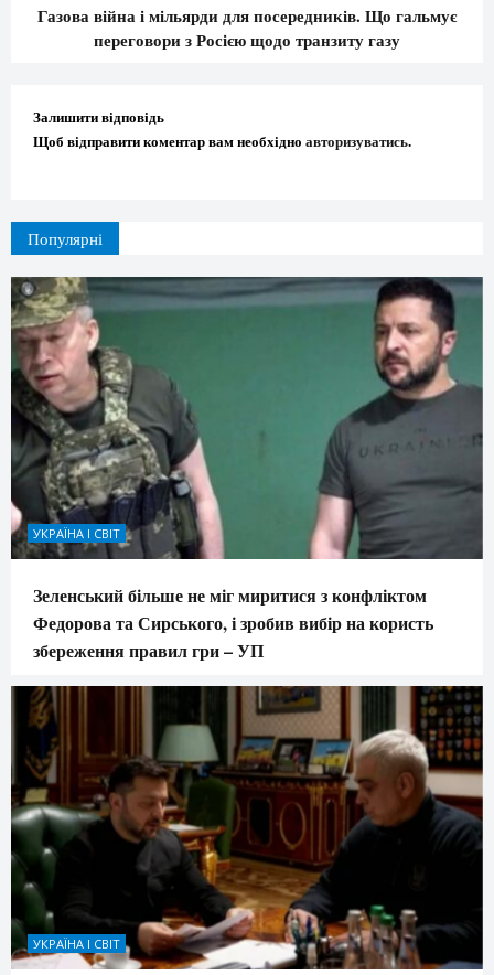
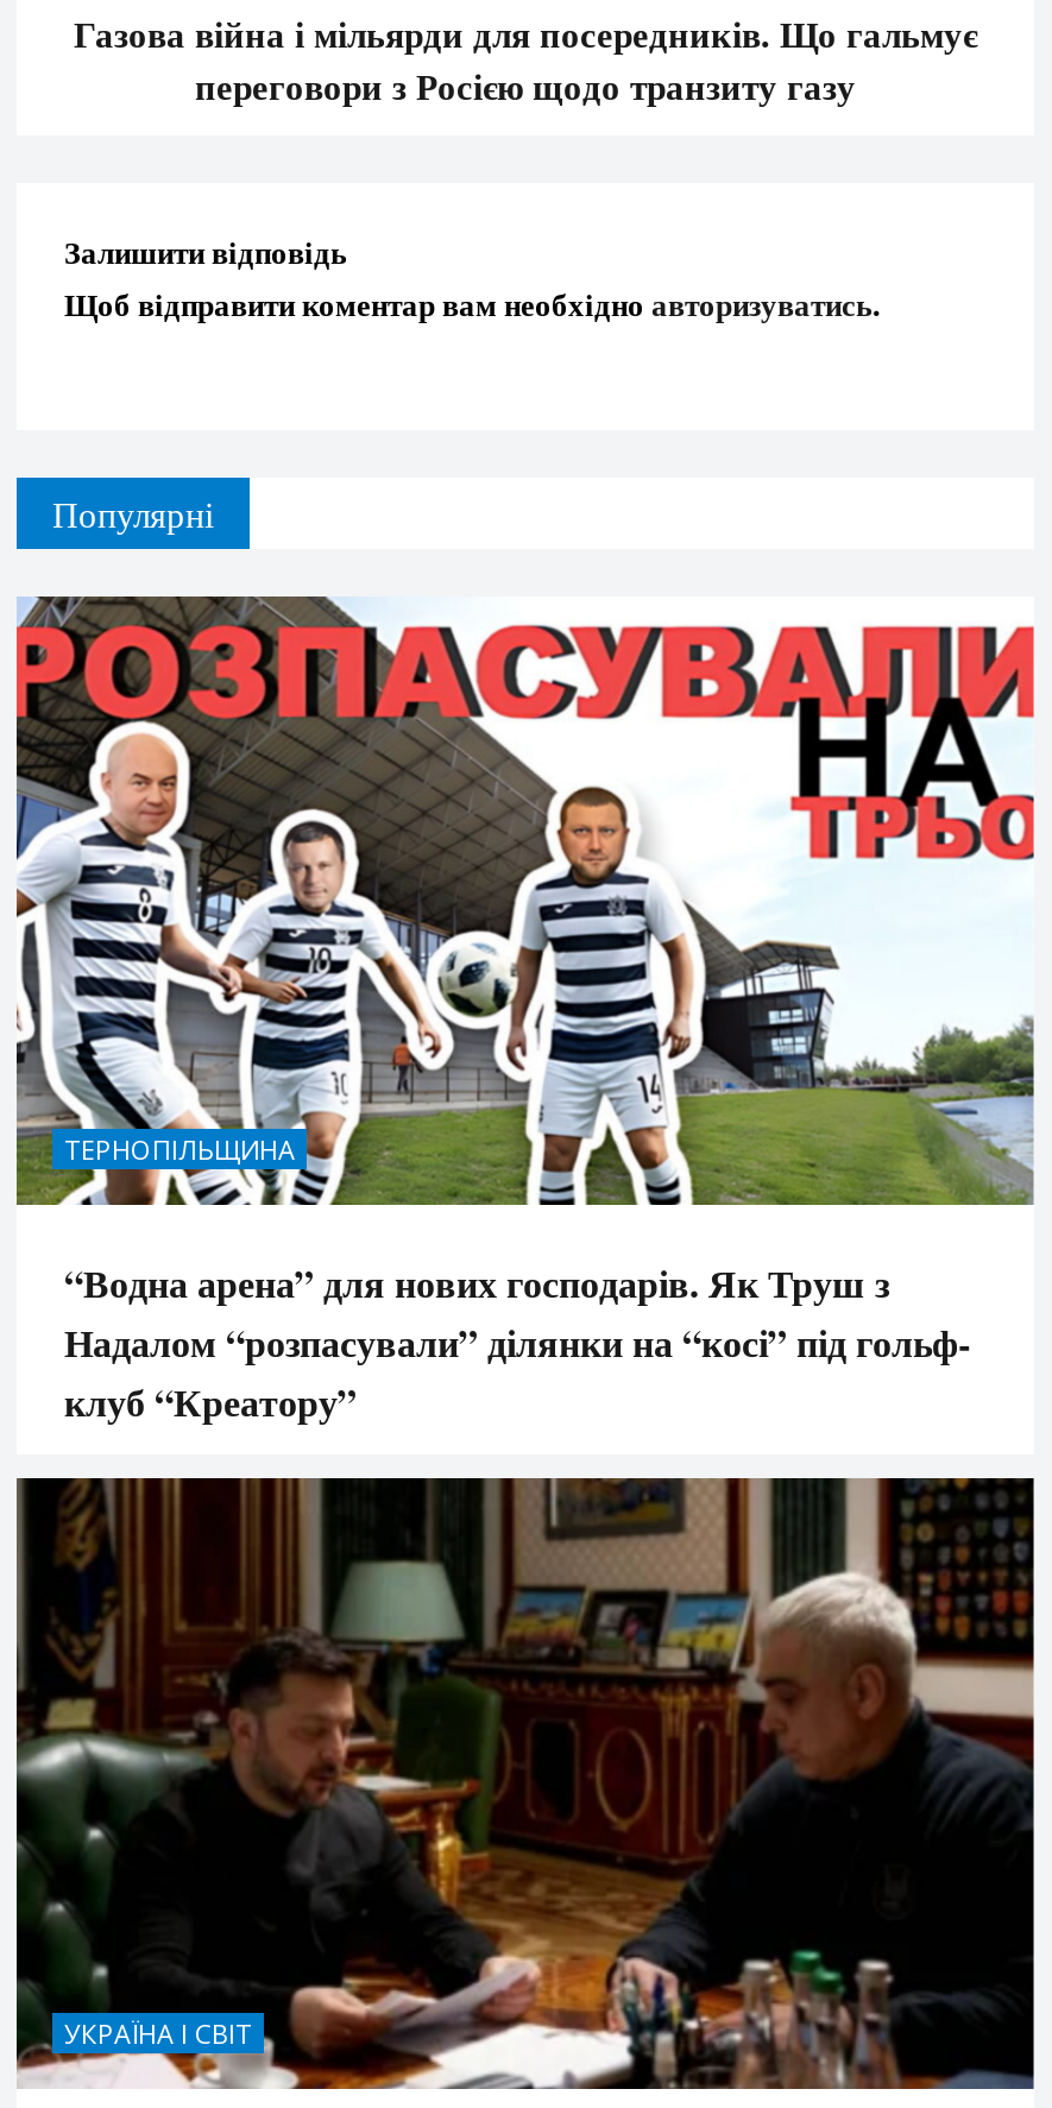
[10,276,484,560] [image] | УКРАЇНА І СВІТ -> [14,597,1037,1207] [image] | ТЕРНОПІЛЬЩИНА
[33,583,433,663] Зеленський більше не міг миритися з конфліктом | Федорова та Сирського, і зробив вибір на користь | збереження правил гри – УП -> [64,1256,970,1429] “Водна арена” для нових господарів. Як Труш з | Надалом “розпасували” ділянки на “косі” під гольф- | клуб “Креатору”

